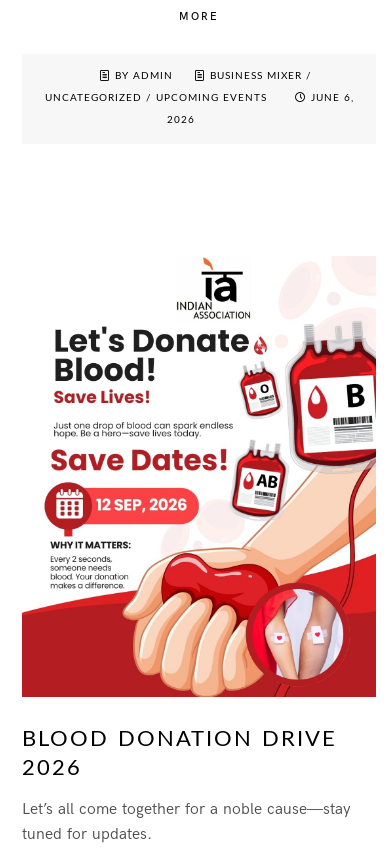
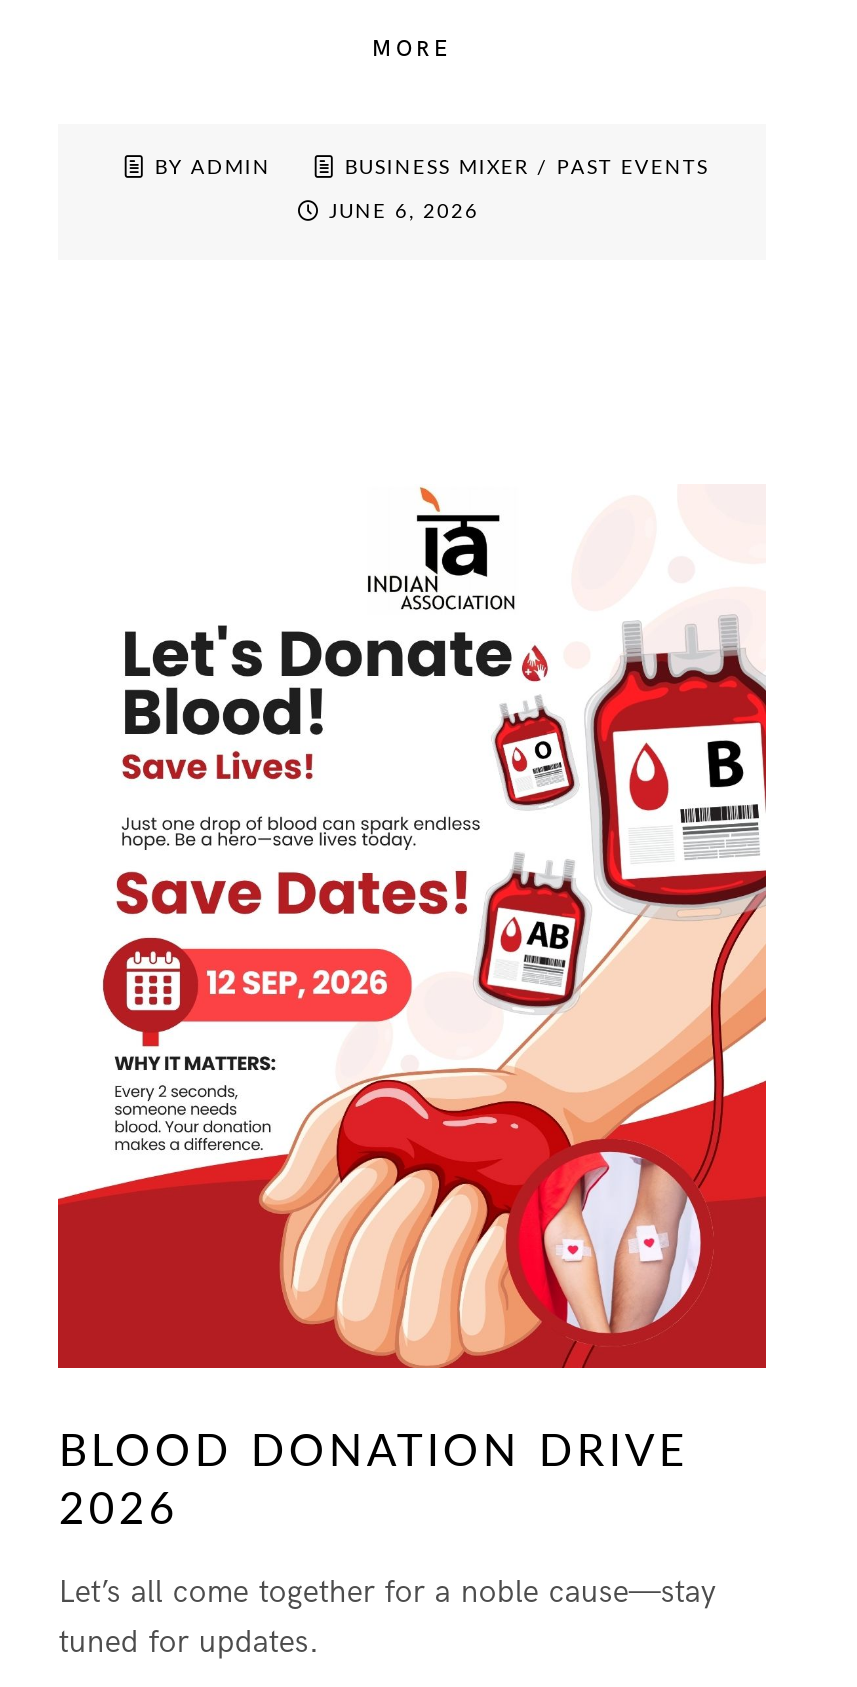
[44,70,353,124] BUSINESS MIXER / | UNCATEGORIZED / UPCOMING EVENTS | JUNE 6, | 2026 -> [329,159,709,223] BUSINESS MIXER / PAST EVENTS | JUNE 6, 2026

